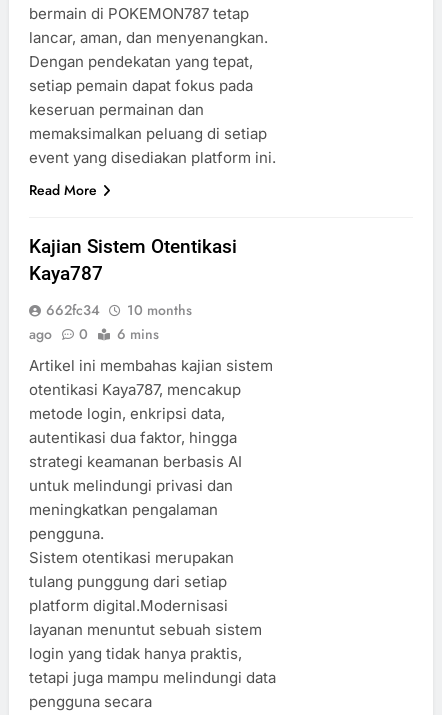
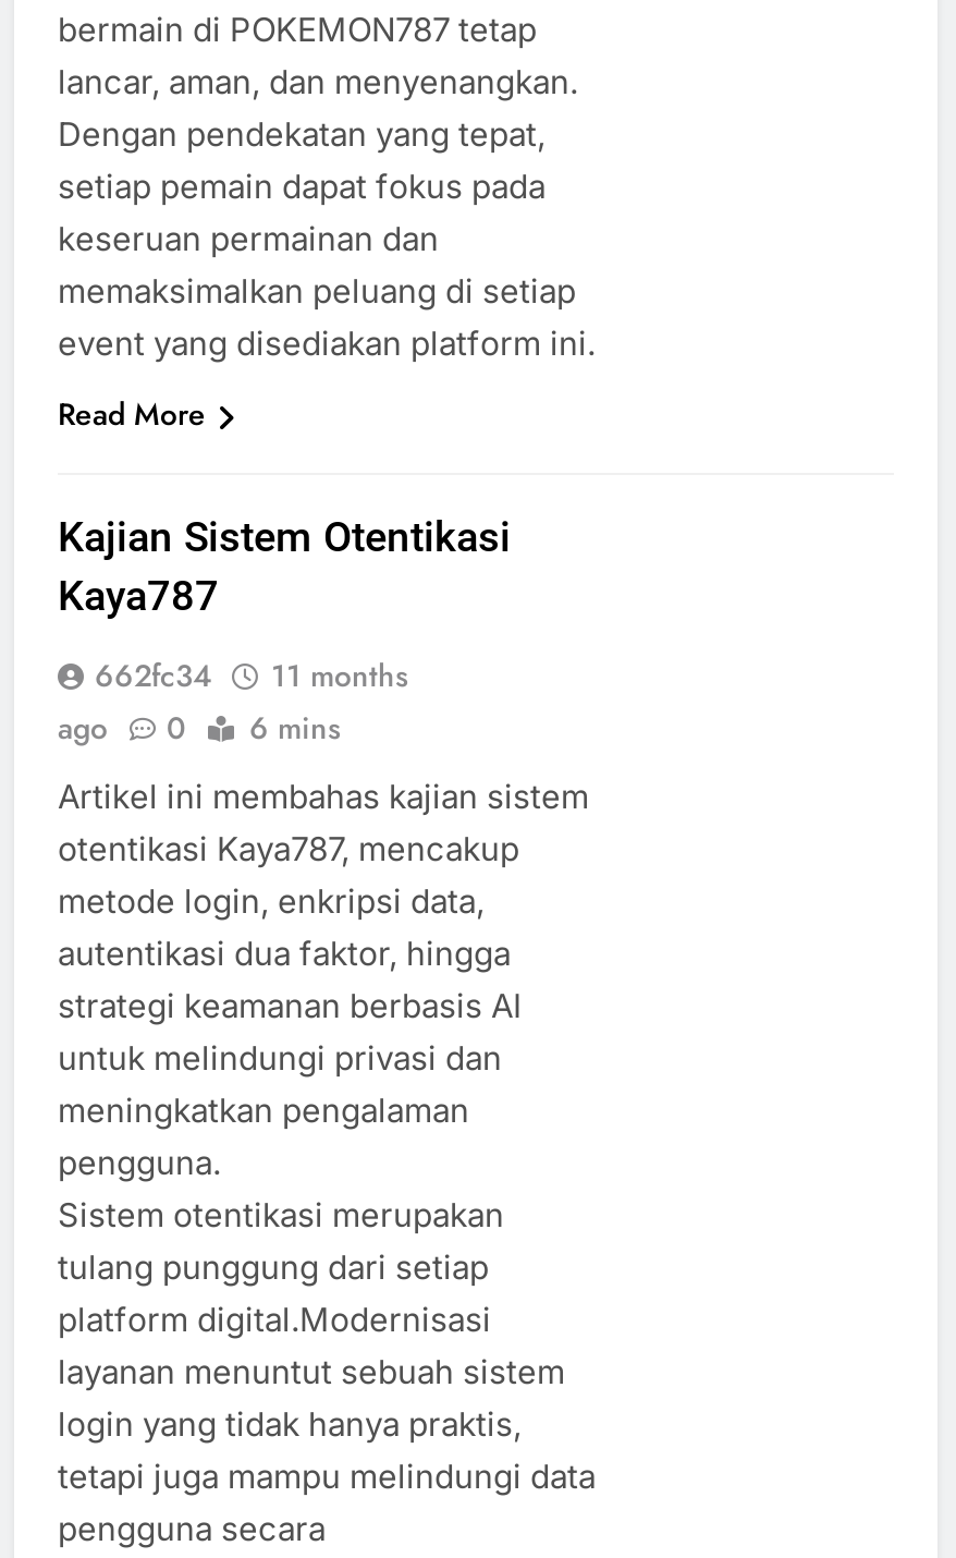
[46,300,192,320] 662fc34 10 months -> [95,653,408,696] 662fc34 11 months

